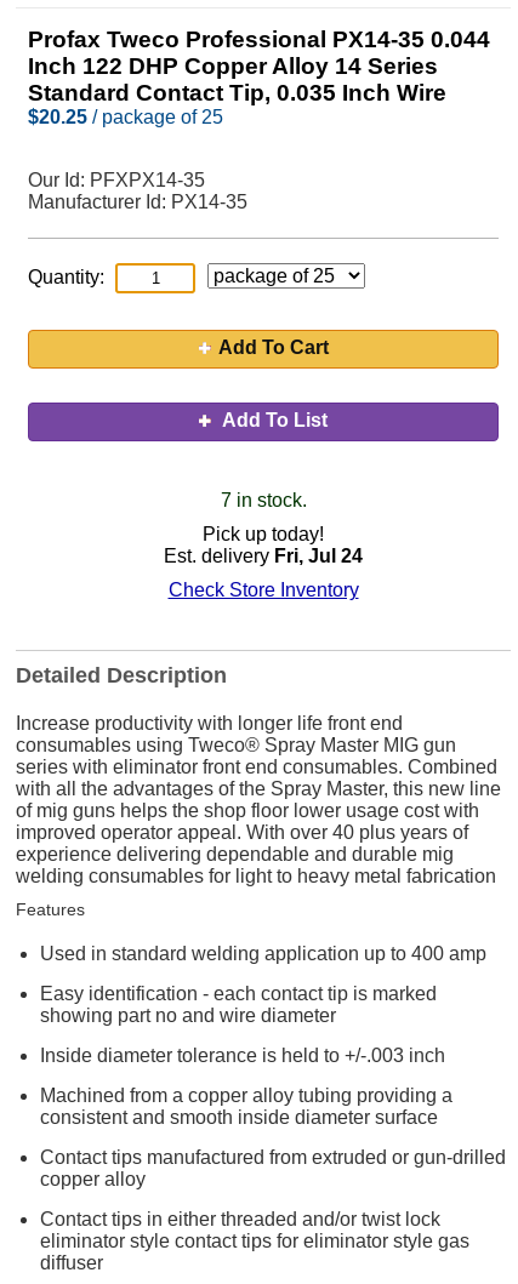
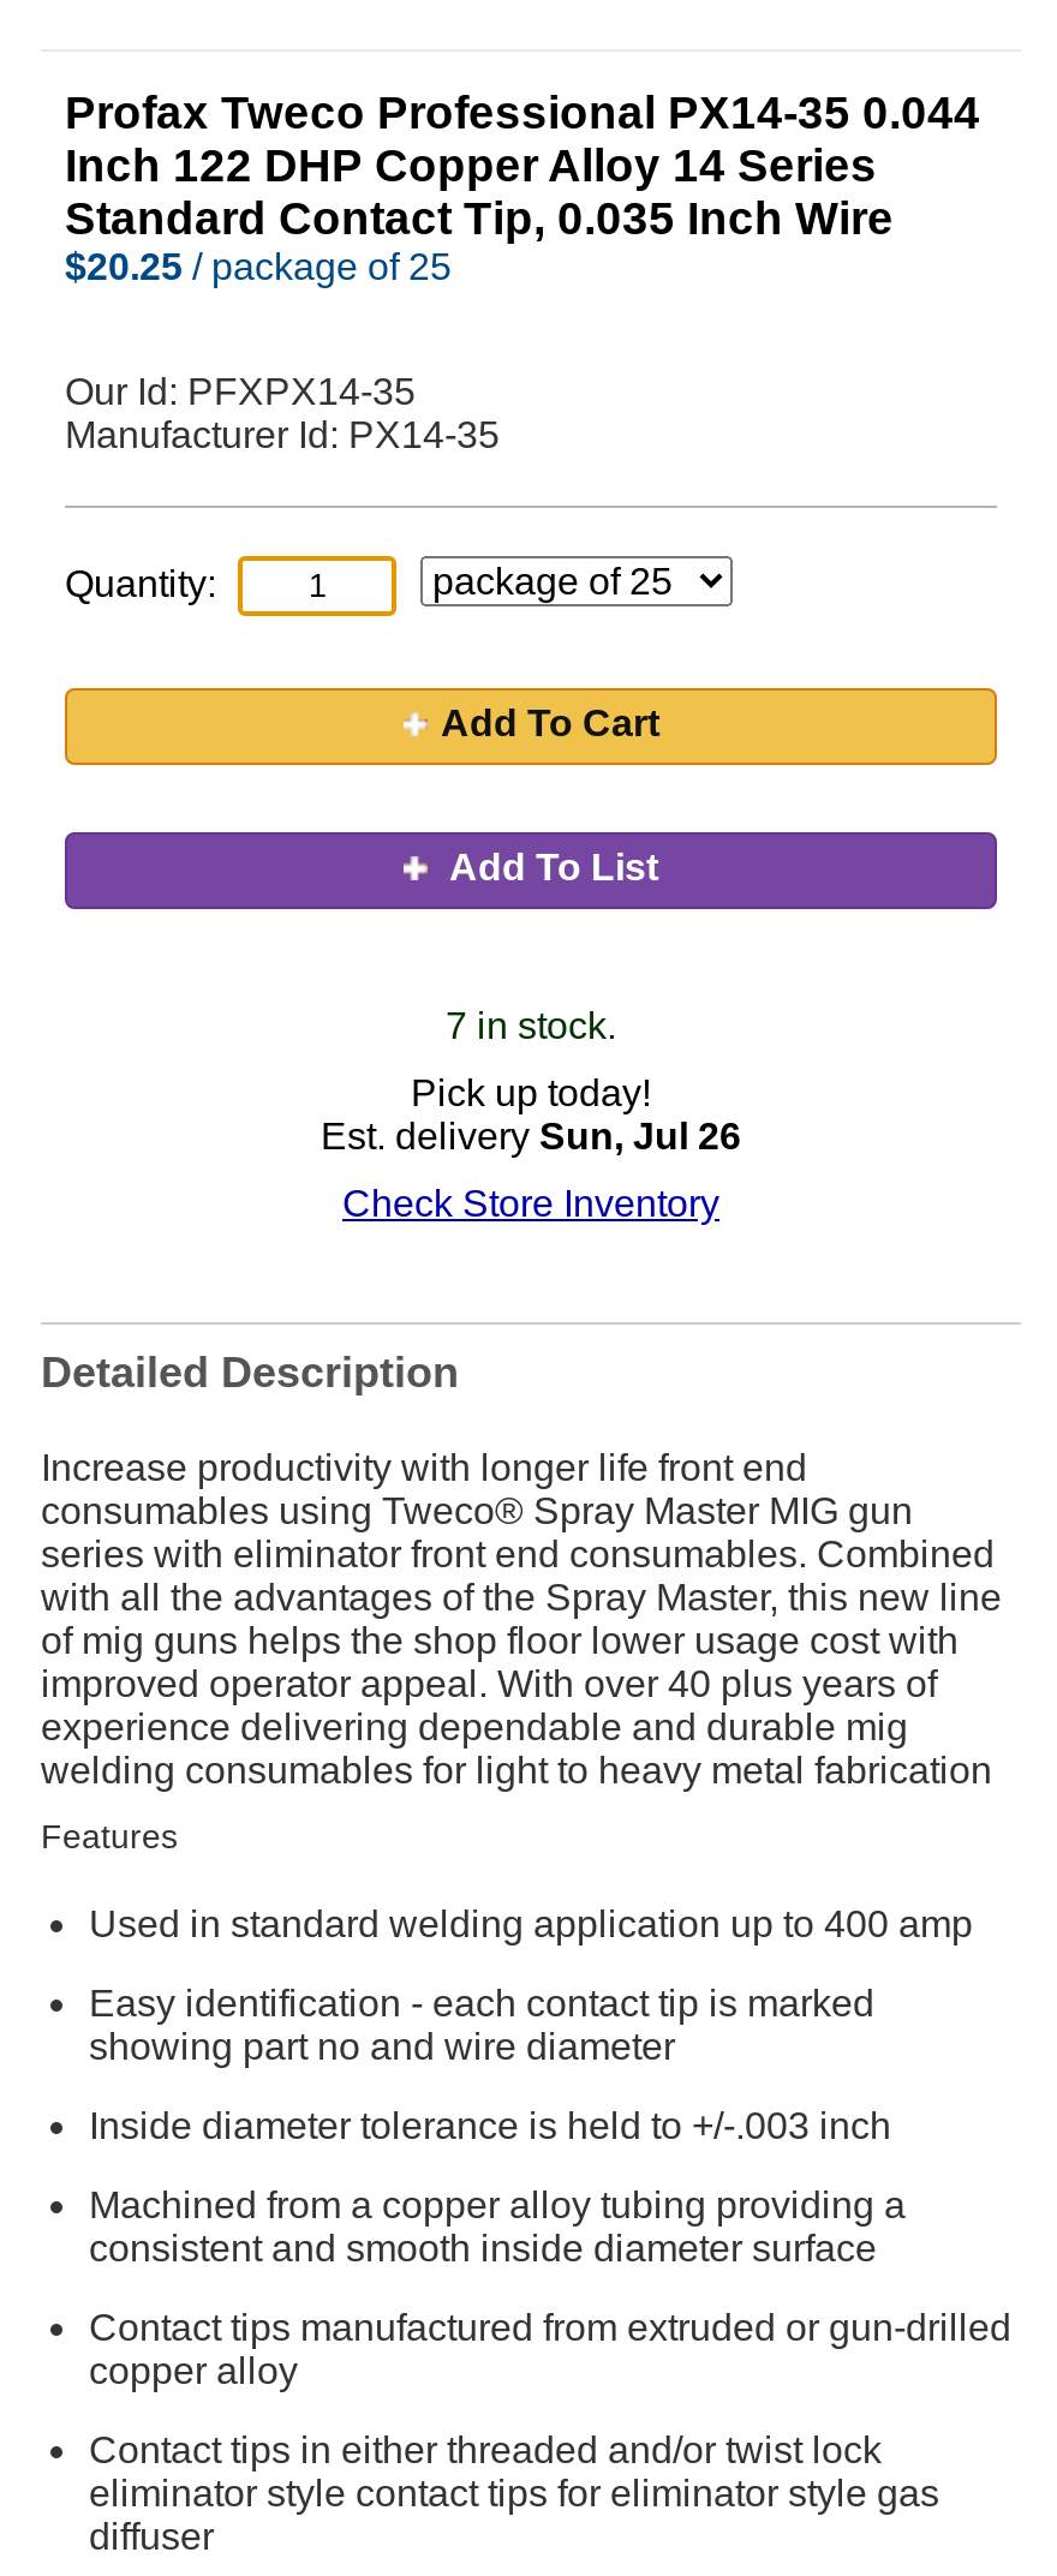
[164,546,363,566] Est. delivery Fri, Jul 24 -> [321,1116,741,1156] Est. delivery Sun, Jul 26

